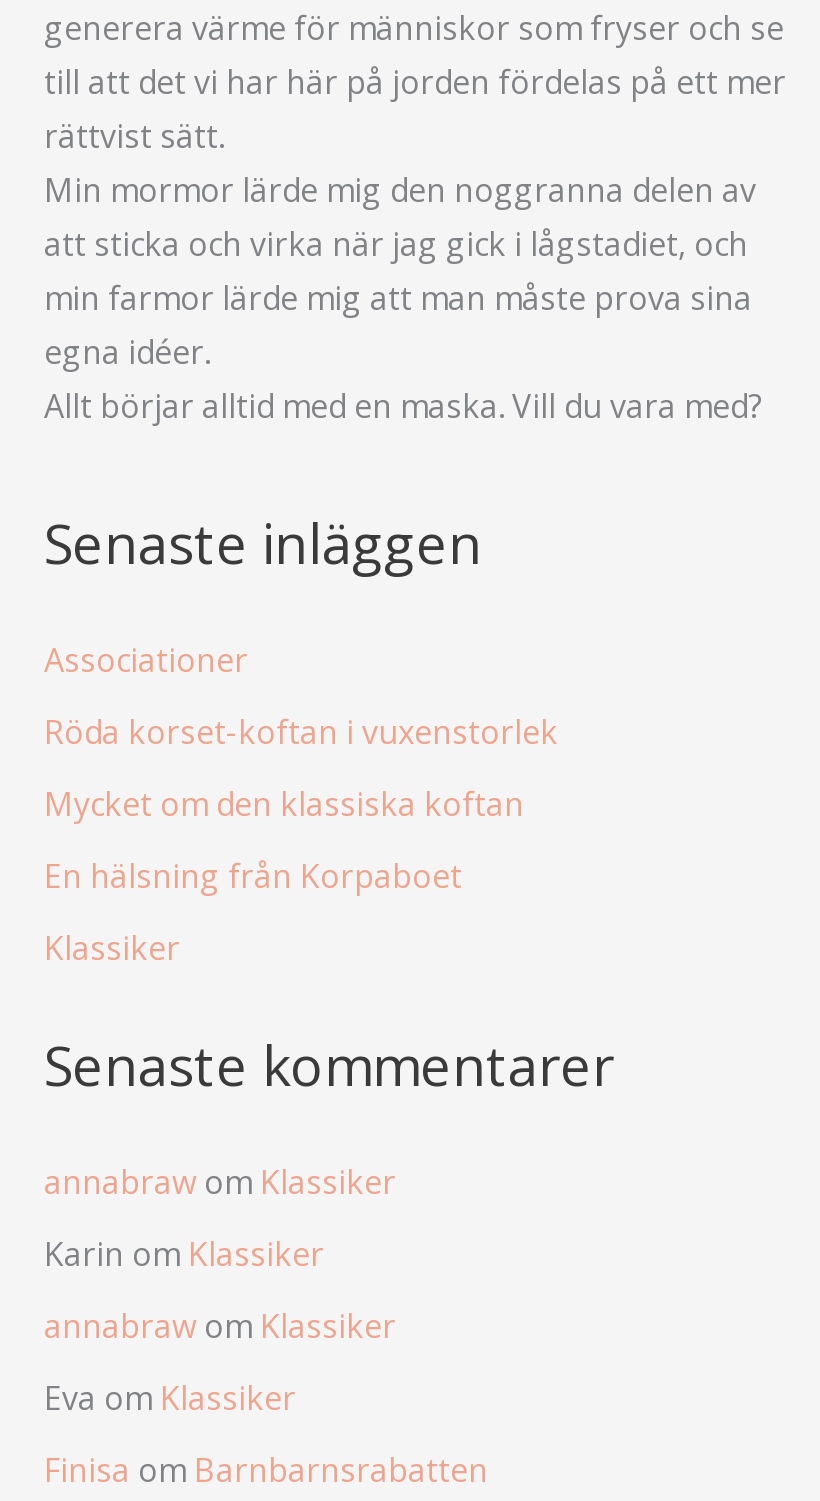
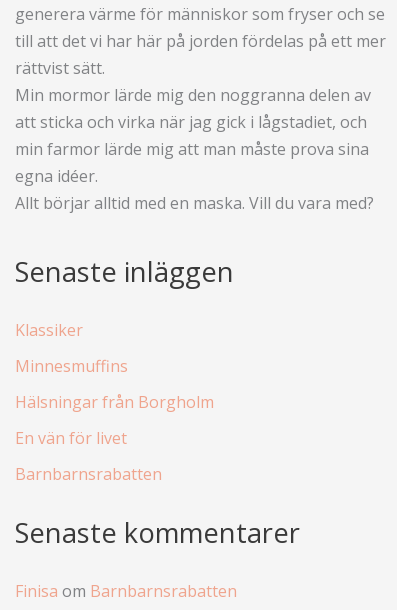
[44,638,558,898] Associationer | Röda korset-koftan i vuxenstorlek | Mycket om den klassiska koftan | En hälsning från Korpaboet -> none
none -> [15,355,214,485] Minnesmuffins | Hälsningar från Borgholm | En vän för livet | Barnbarnsrabatten
[44,1160,396,1420] annabraw om Klassiker | Karin om Klassiker | annabraw om Klassiker | Eva om Klassiker -> none

